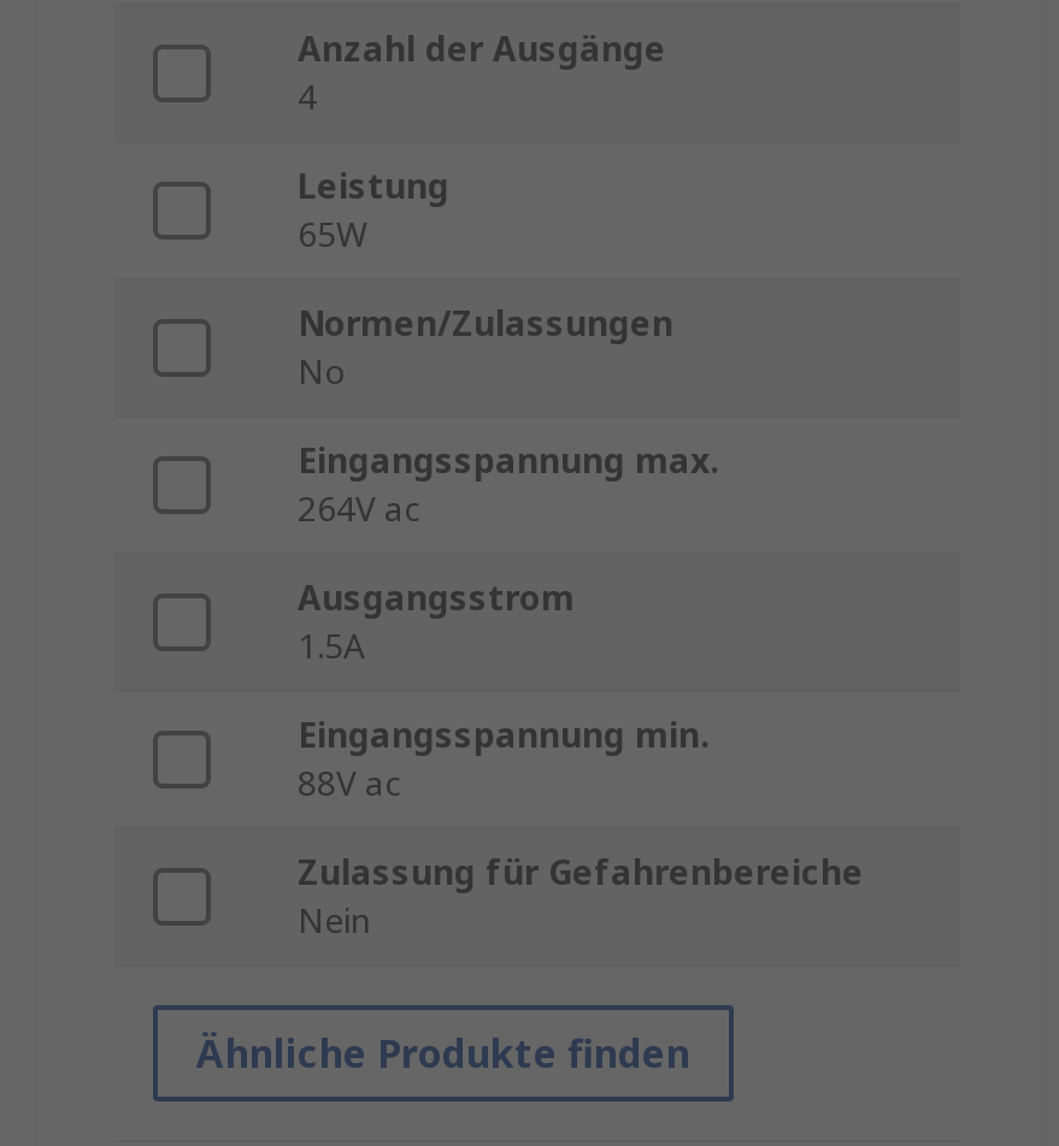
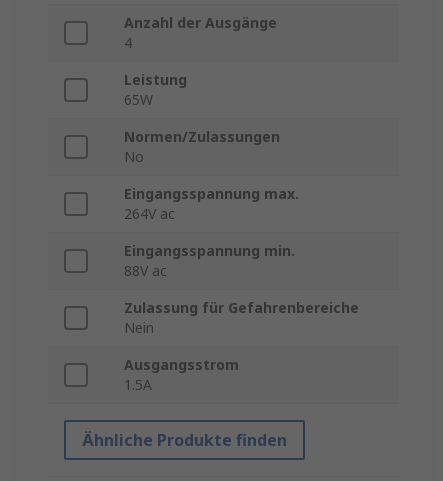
moved [298,575,575,669] -> [124,355,239,394]: Ausgangsstrom | 1.5A
moved [298,713,864,944] -> [124,241,359,337]: Eingangsspannung min. | 88V ac | Zulassung für Gefahrenbereiche | Nein

